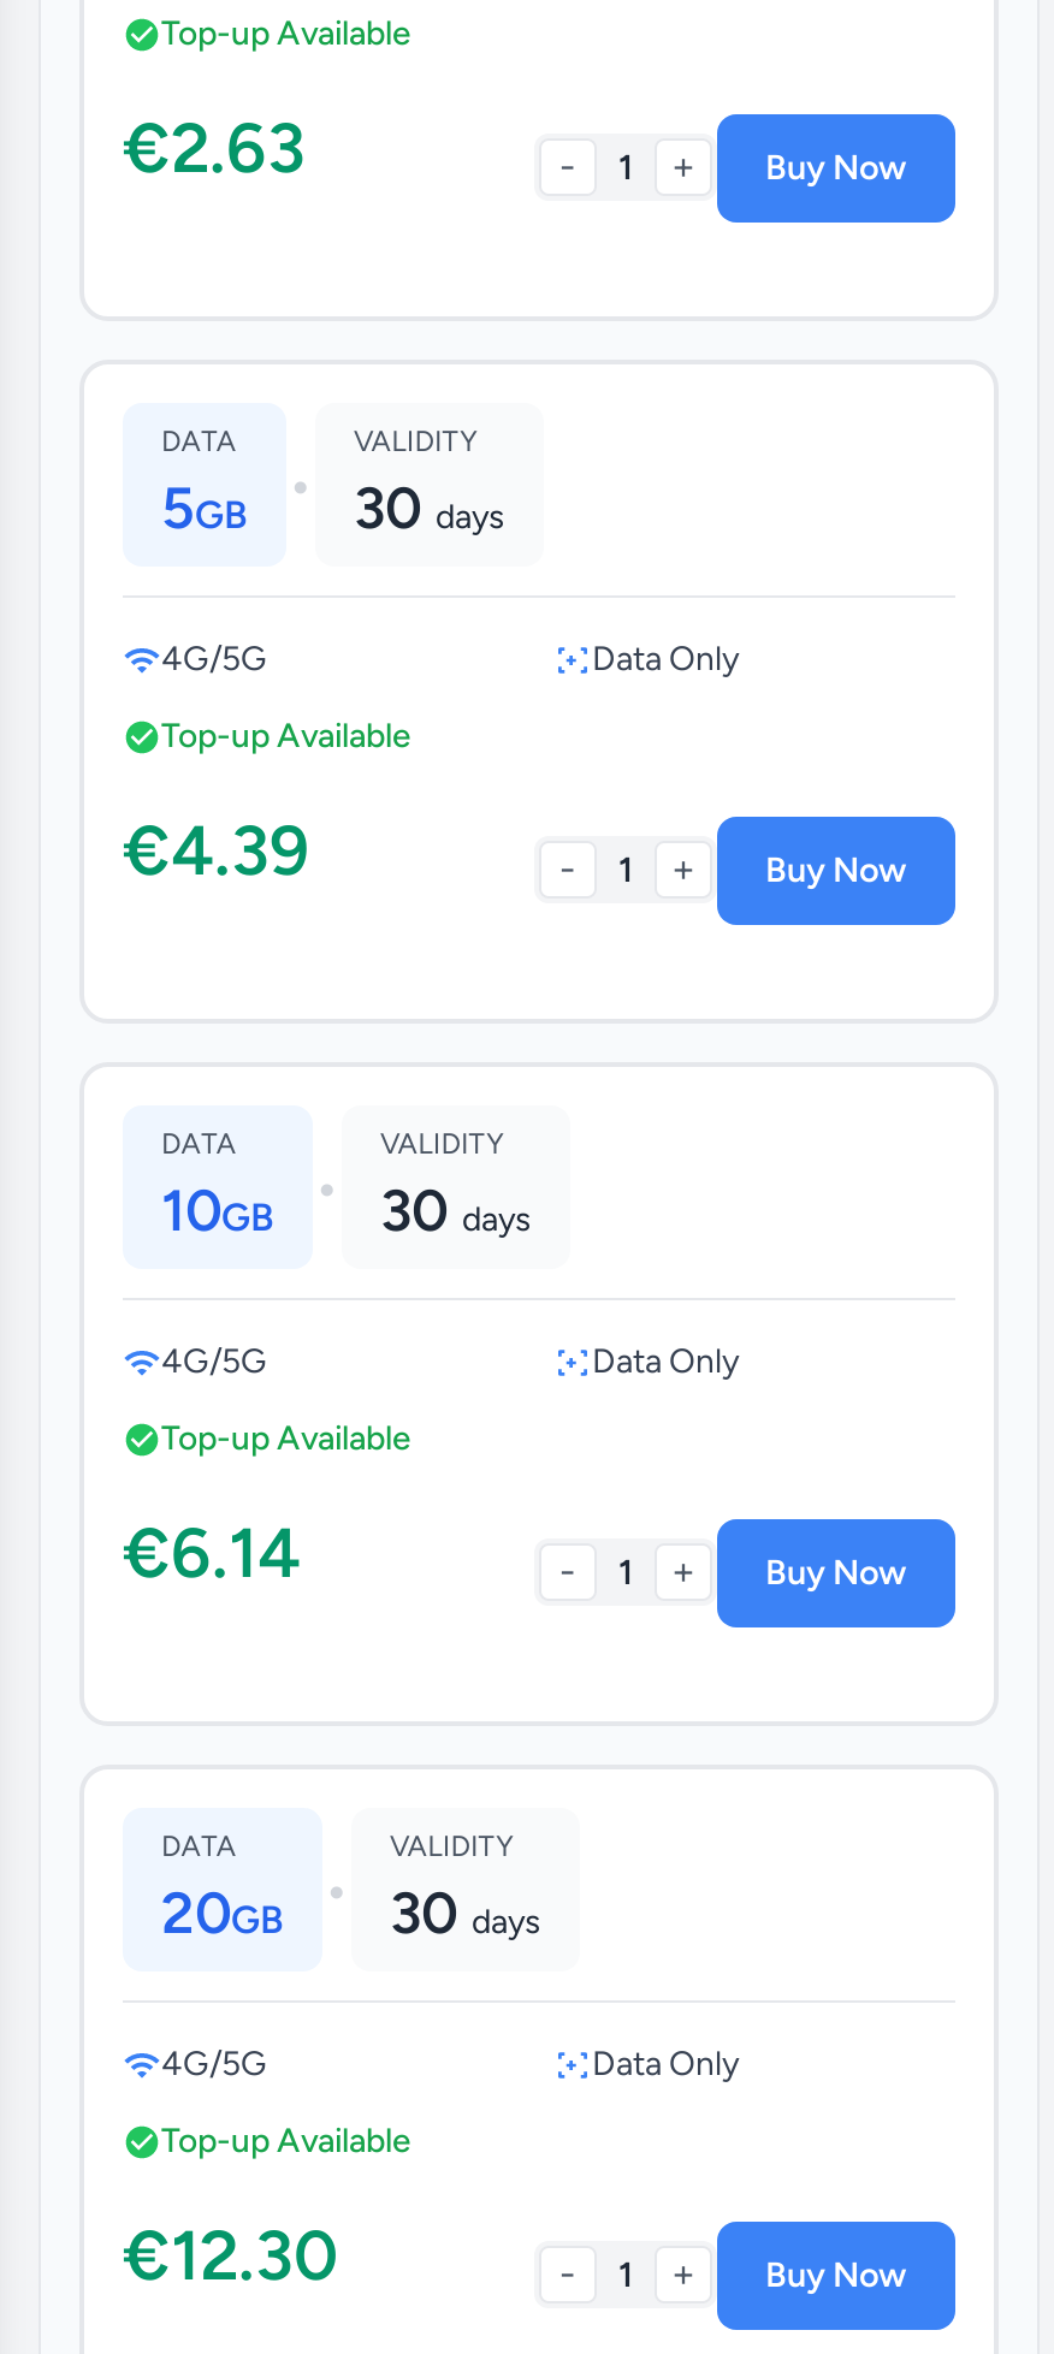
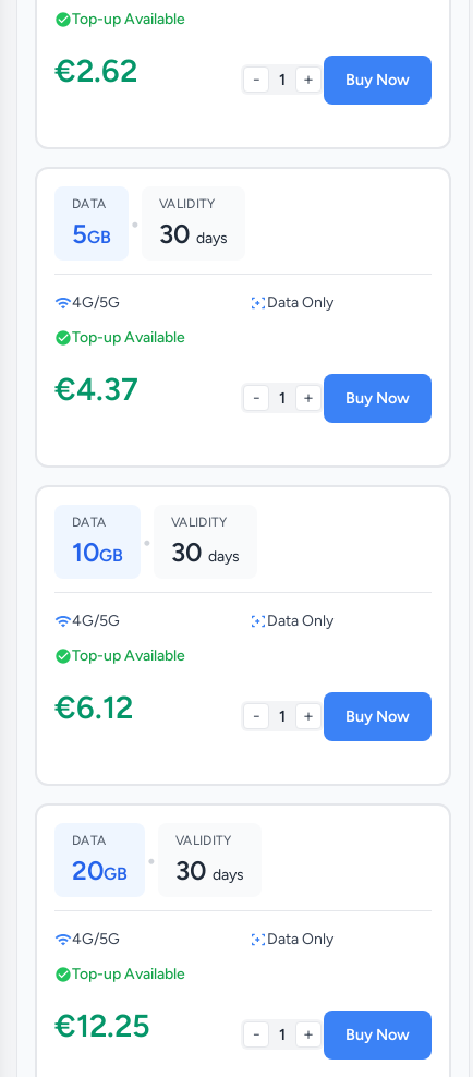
[123,107,306,188] €2.63 -> [54,52,137,89] €2.62
[123,809,310,891] €4.39 -> [54,370,138,407] €4.37
[123,1512,301,1593] €6.14 -> [54,689,133,726] €6.12
[123,2214,339,2296] €12.30 -> [54,1007,150,1044] €12.25

